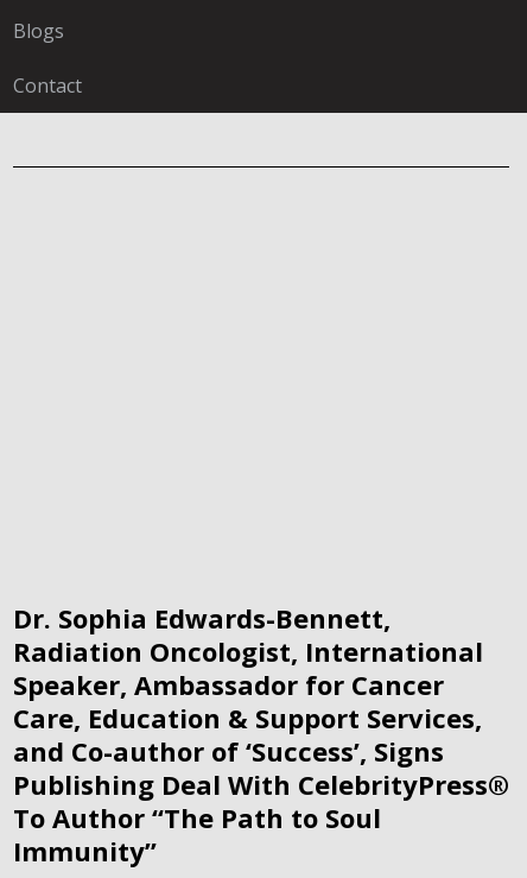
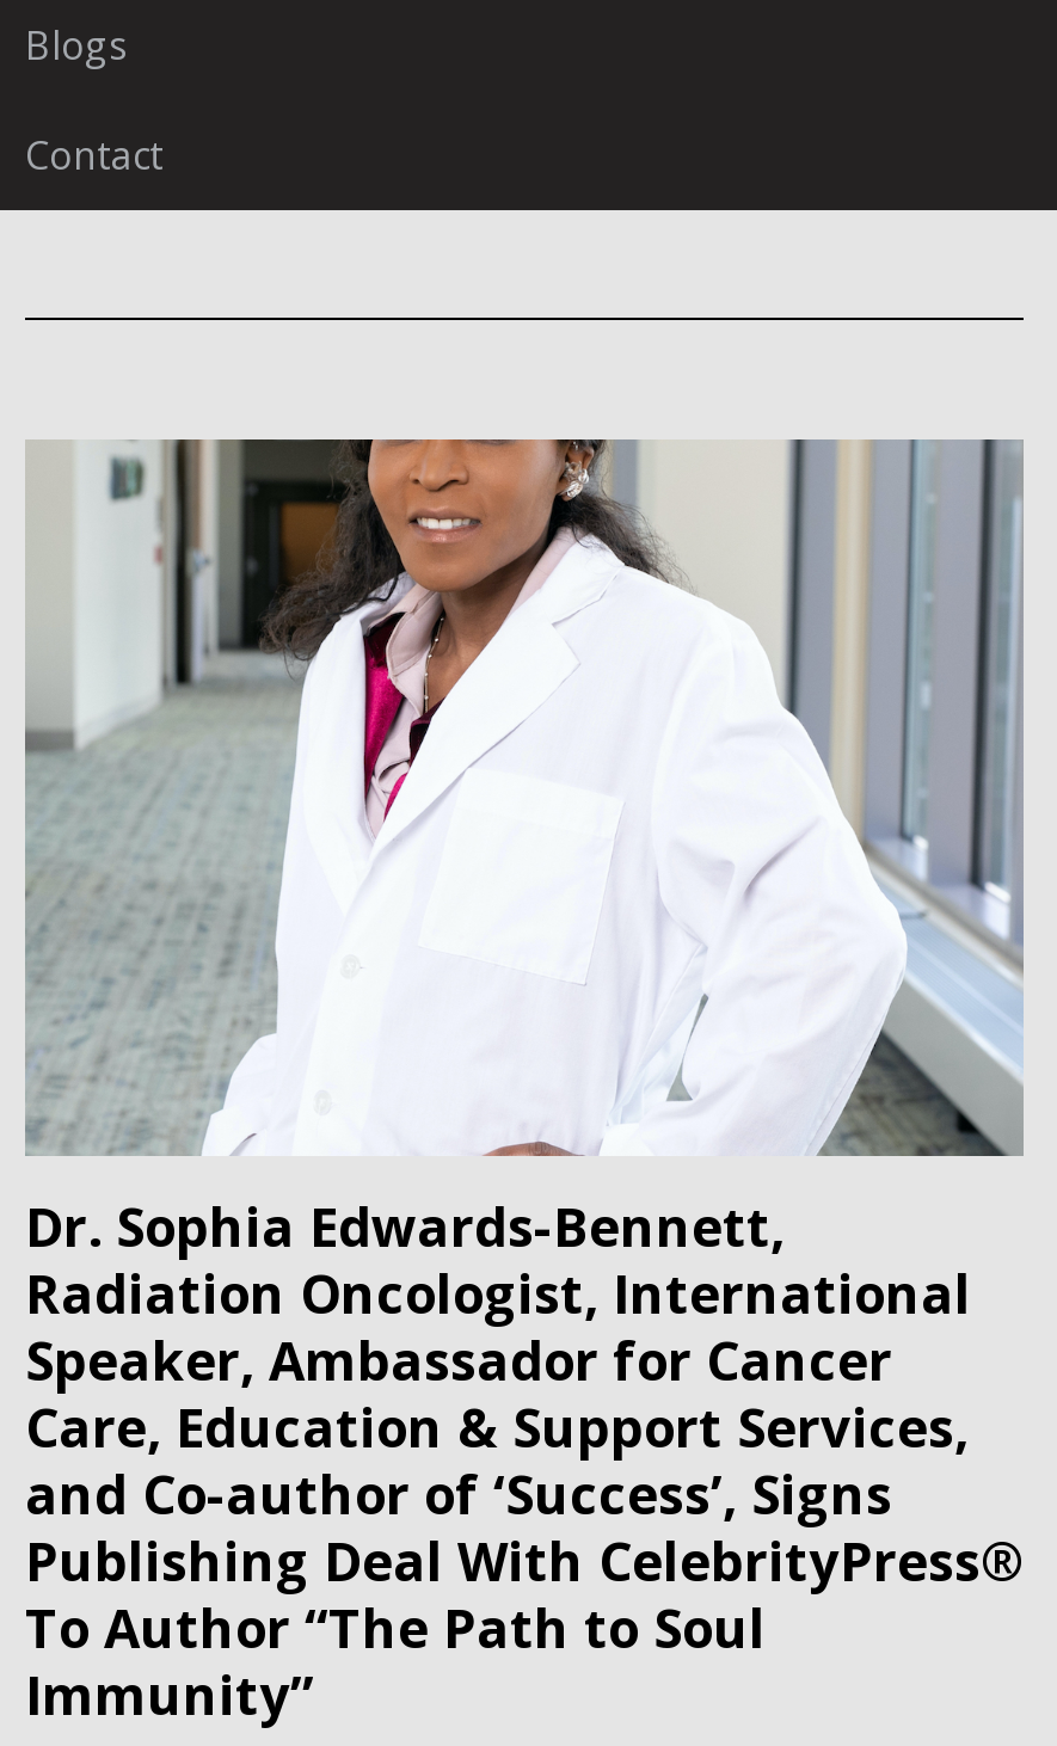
none -> [23,437,720,1158] [image]
none -> [744,437,1026,1158] [image]

